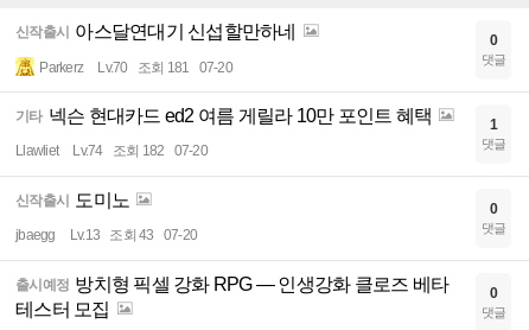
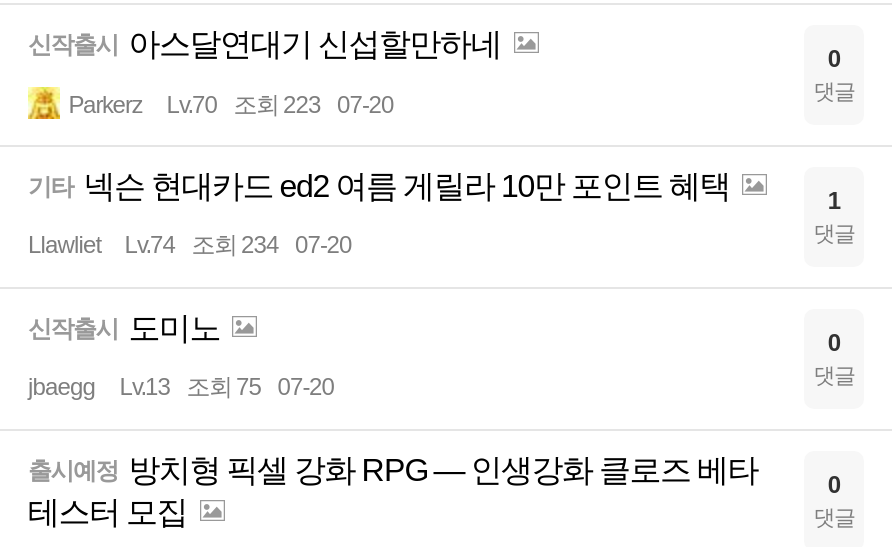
[39,59,232,76] Parkerz Lv.70 조회 181 07-20 -> [68,91,394,119] Parkerz Lv.70 조회 223 07-20
[15,142,207,159] Llawliet Lv.74 조회 182 07-20 -> [28,231,352,259] Llawliet Lv.74 조회 234 07-20
[15,226,197,243] jbaegg Lv.13 조회 43 07-20 -> [28,373,334,401] jbaegg Lv.13 조회 75 07-20

